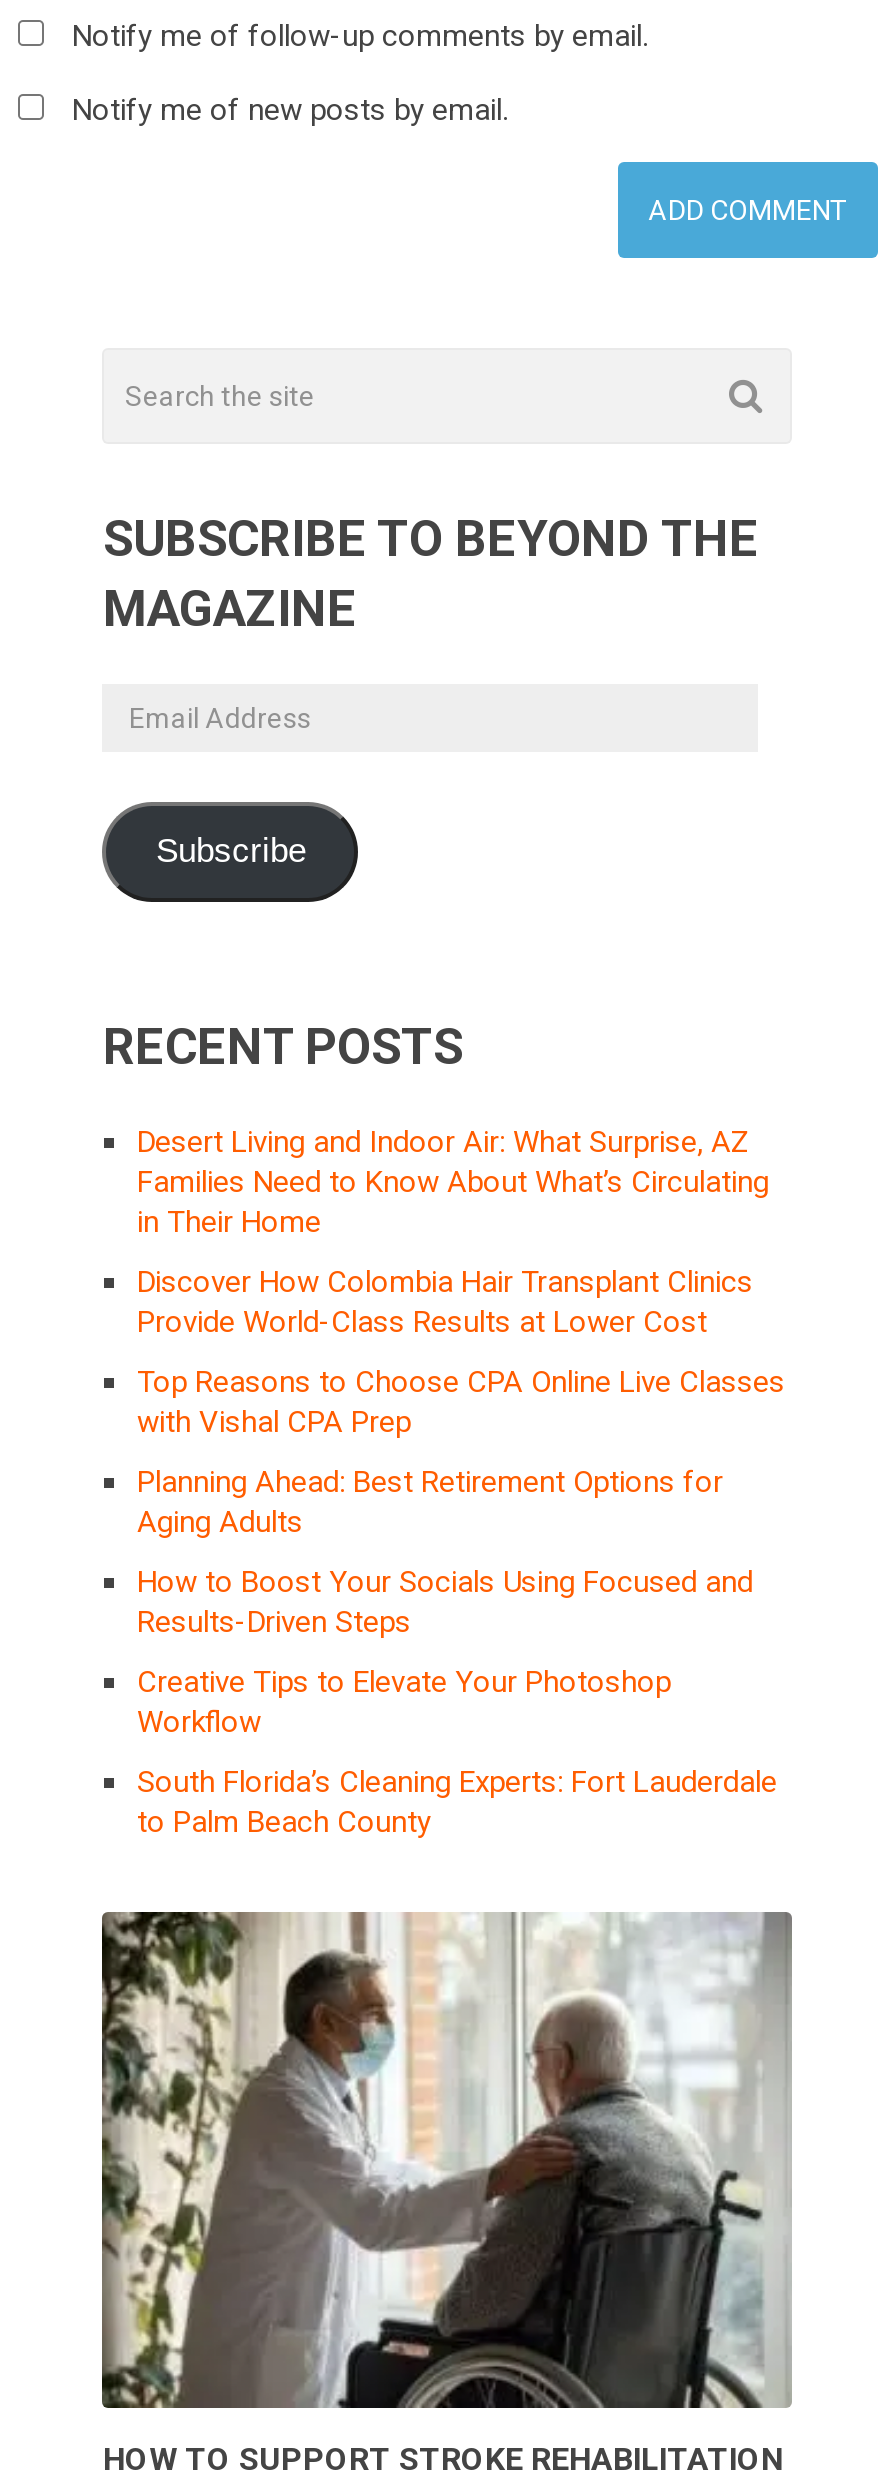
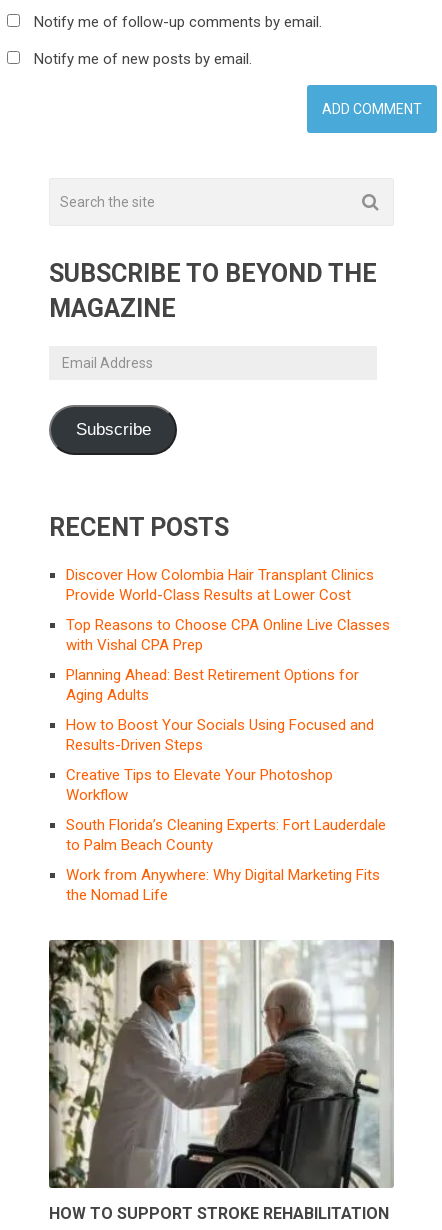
[137,1125,769,1241] Desert Living and Indoor Air: What Surprise, AZ | Families Need to Know About What’s Circulating | in Their Home -> none
moved [137,1265,785,1841] -> [66,566,390,854]: Discover How Colombia Hair Transplant Clinics | Provide World-Class Results at Lower Cost | Top Reasons to Choose CPA Online Live Classes | ... | South Florida’s Cleaning Experts: Fort Lauderdale | to Palm Beach County
none -> [66,866,380,904] Work from Anywhere: Why Digital Marketing Fits | the Nomad Life

